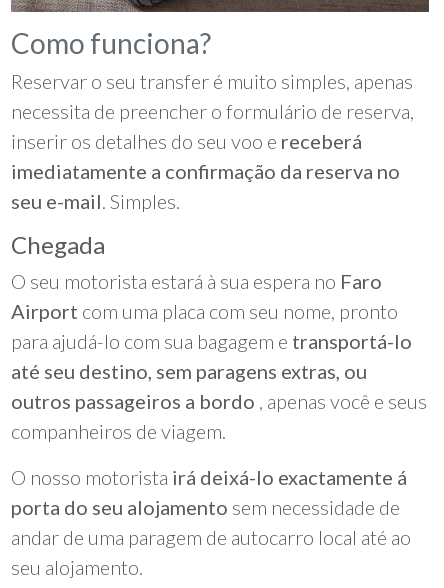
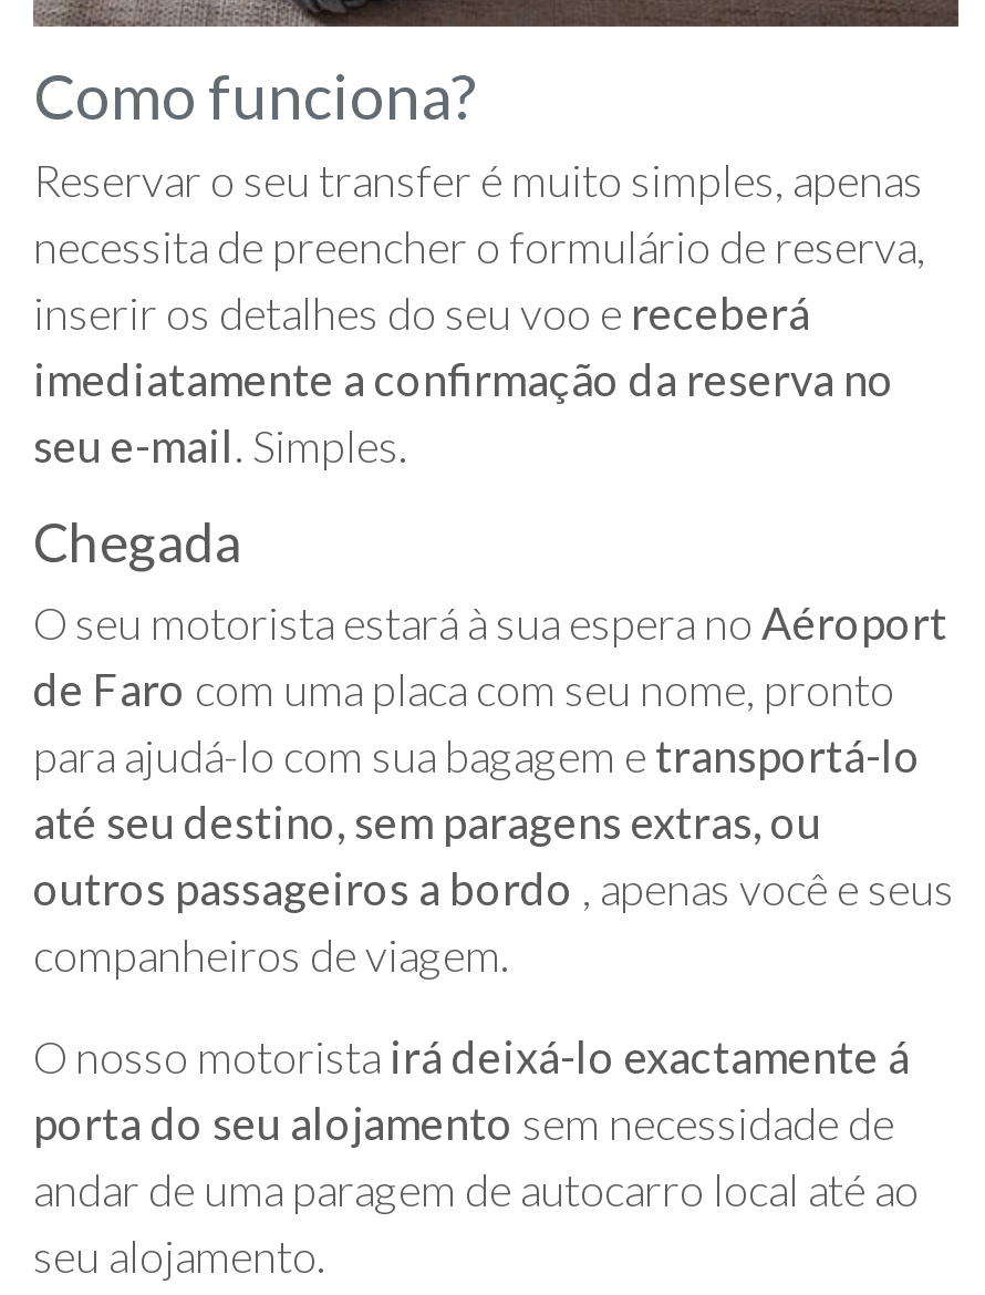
[11,269,398,323] O seu motorista estará à sua espera no Faro | Airport com uma placa com seu nome, pronto -> [33,596,947,716] O seu motorista estará à sua espera no Aéroport | de Faro com uma placa com seu nome, pronto

